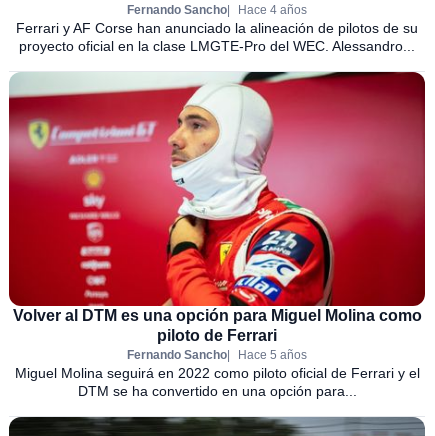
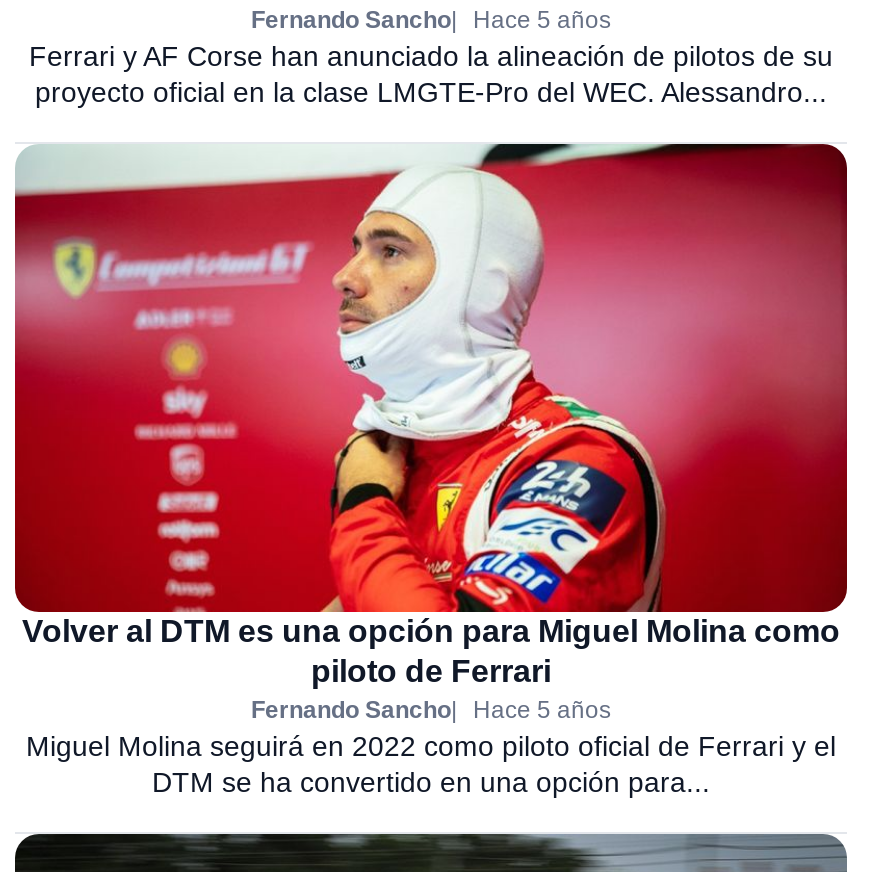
[127,3,307,17] Fernando Sancho Hace 4 años -> [251,6,611,34] Fernando Sancho Hace 5 años

